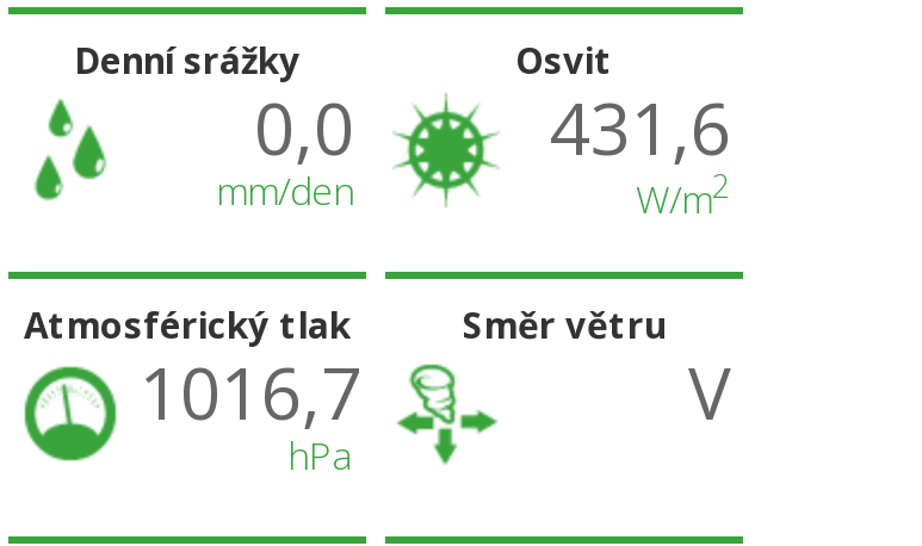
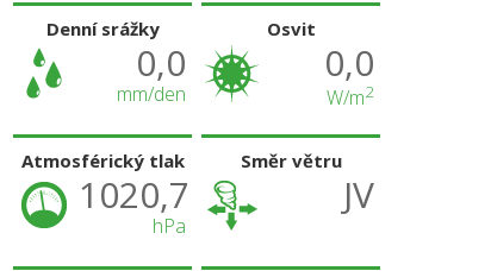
[550,80,731,177] 431,6 -> [324,39,374,87] 0,0
[140,344,361,442] 1016,7 -> [79,170,189,219] 1020,7
[688,344,731,442] V -> [343,170,374,219] JV

